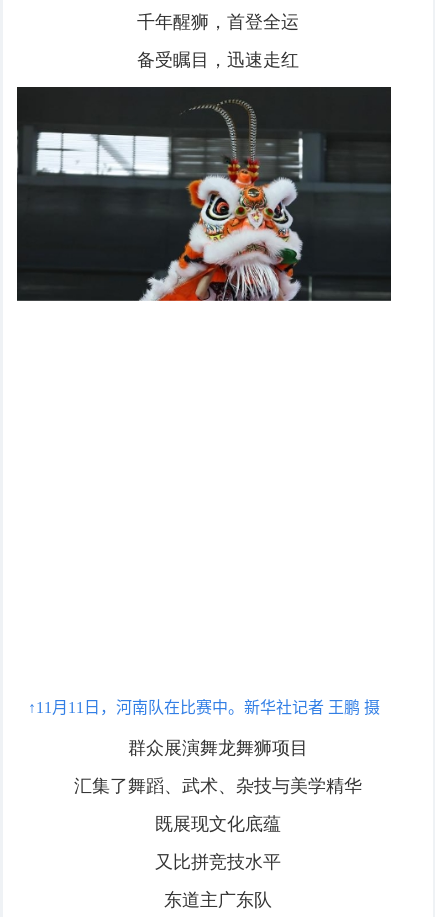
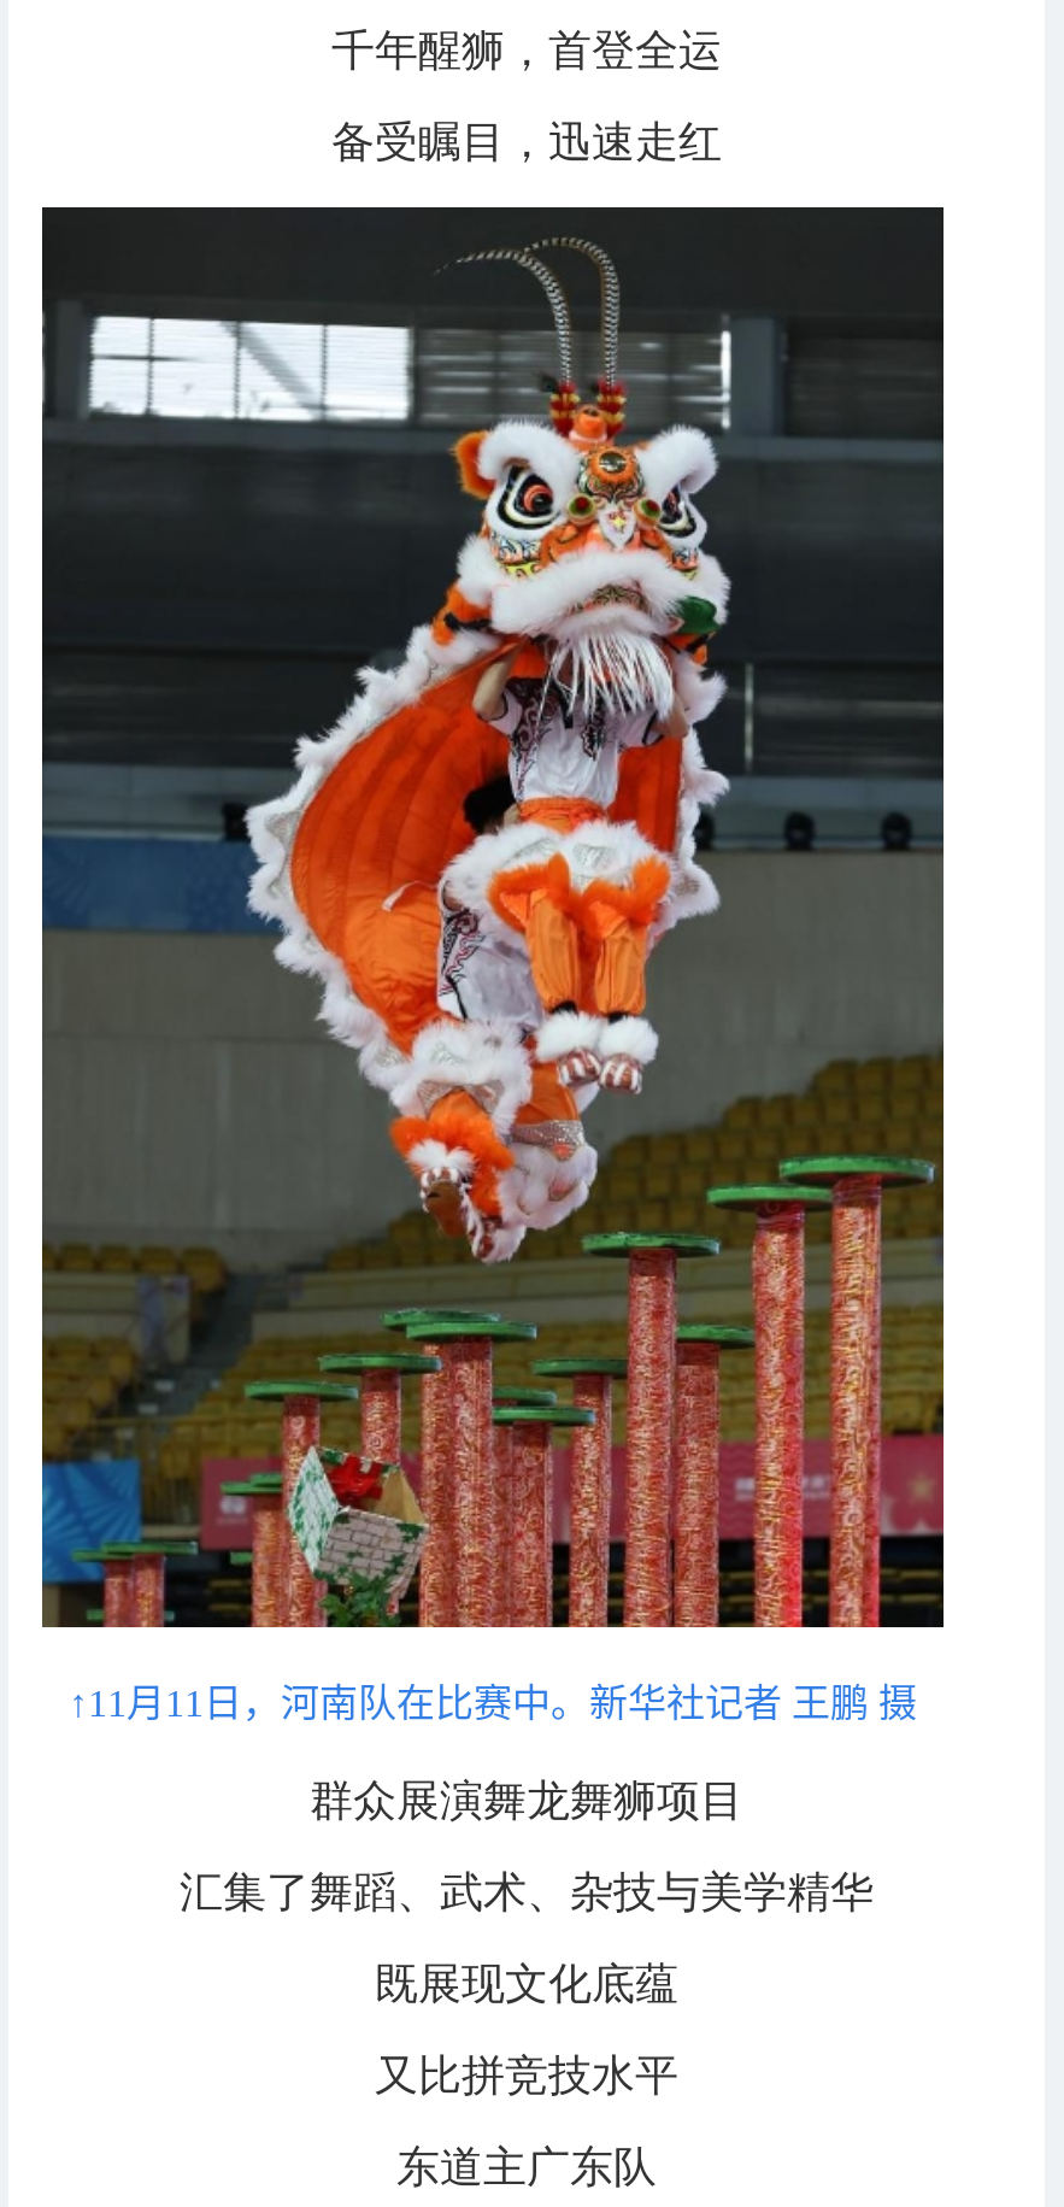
none -> [40,721,946,1630] [image]

